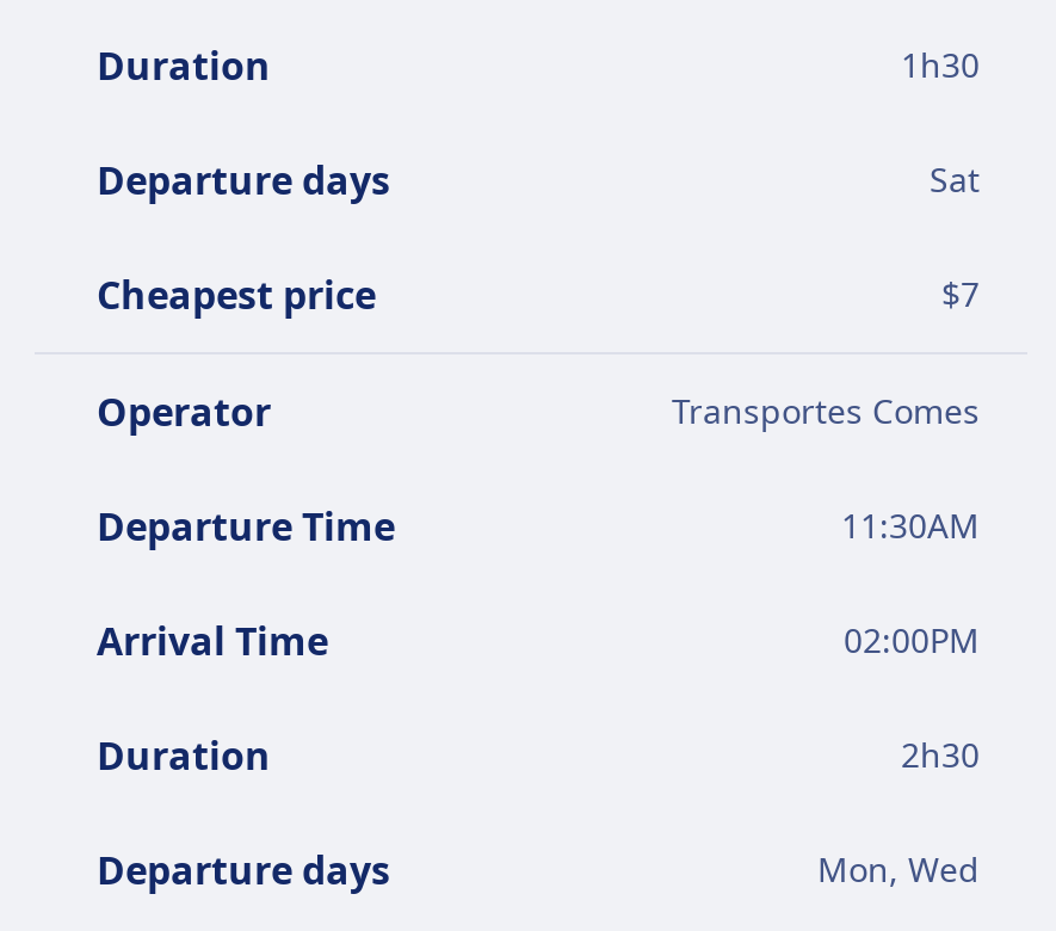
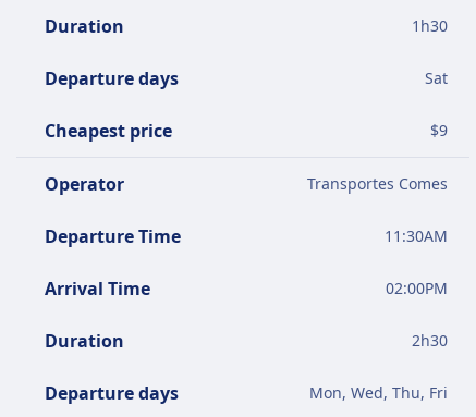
[941,271,980,316] $7 -> [430,120,448,140] $9
[817,846,980,892] Mon, Wed -> [309,382,448,403] Mon, Wed, Thu, Fri

